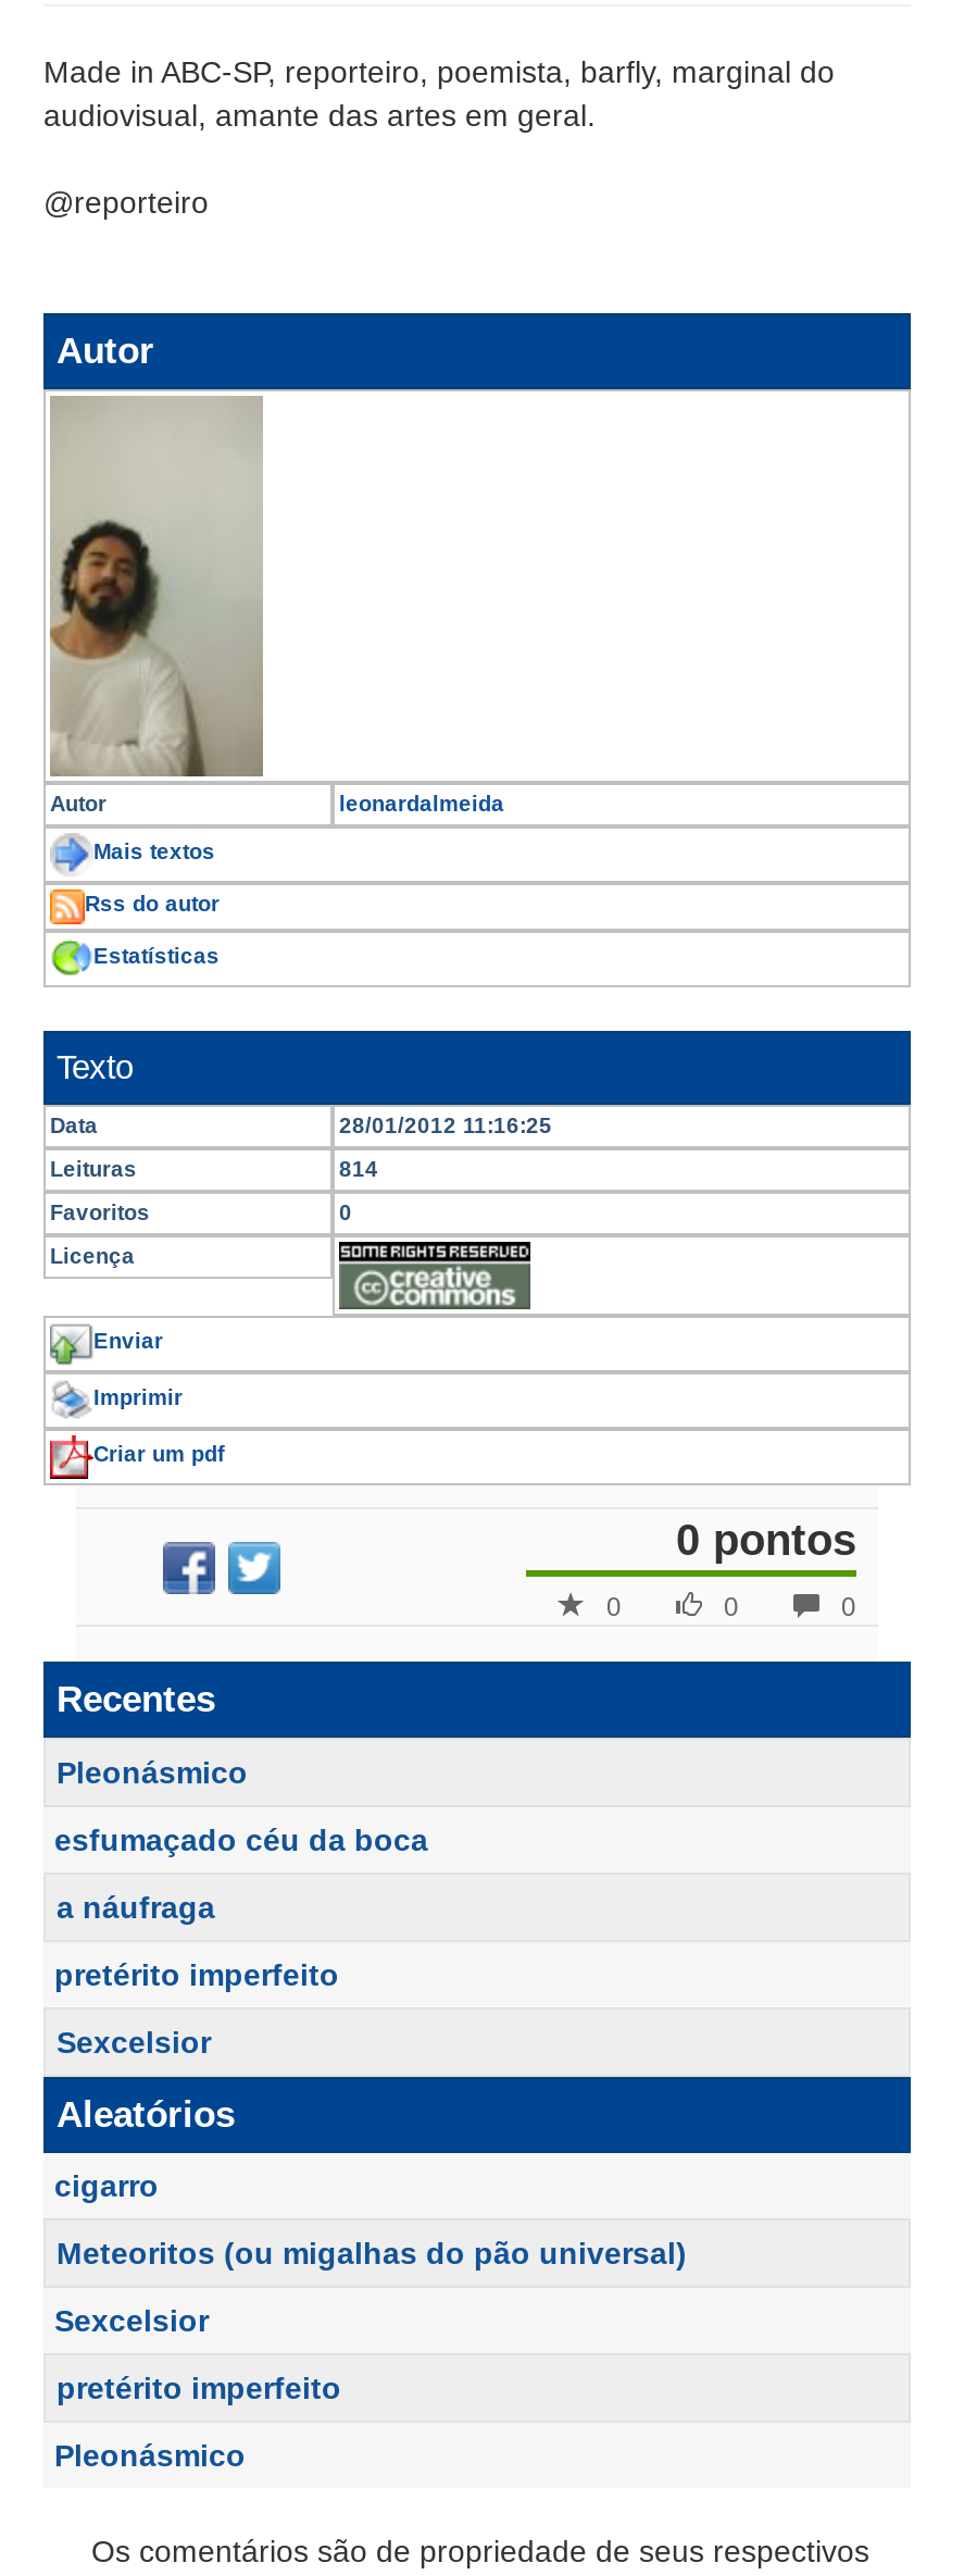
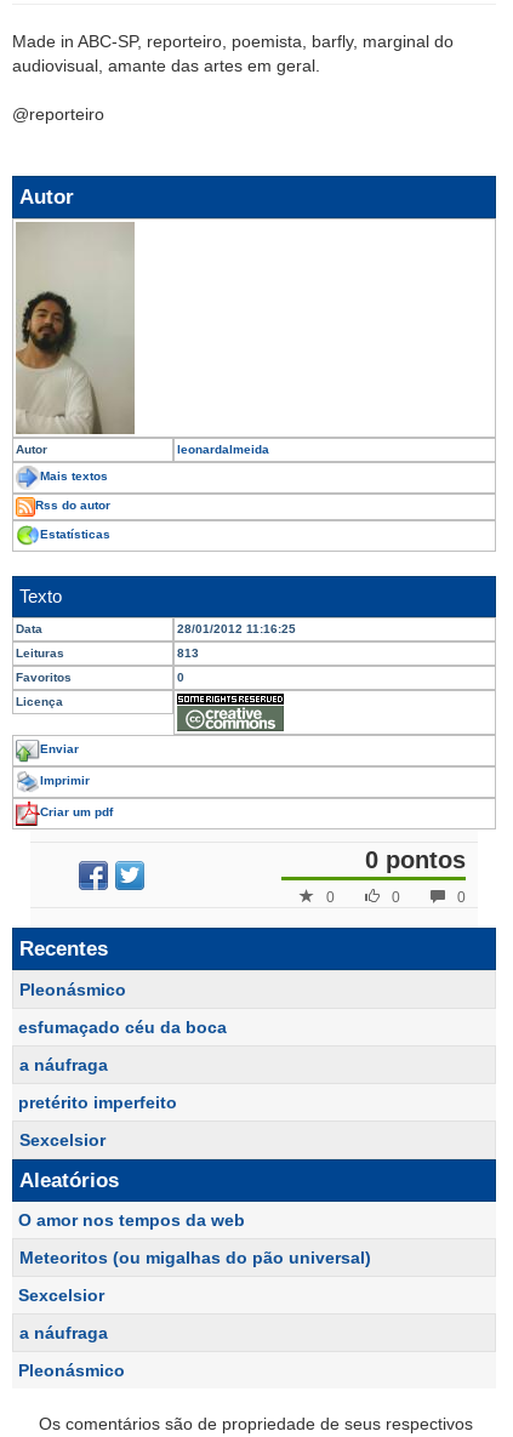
[339,1157,378,1181] 814 -> [177,646,199,660] 813
[54,2168,159,2203] cigarro -> [18,1210,245,1230] O amor nos tempos da web
[57,2371,341,2405] pretérito imperfeito -> [19,1323,108,1342] a náufraga

